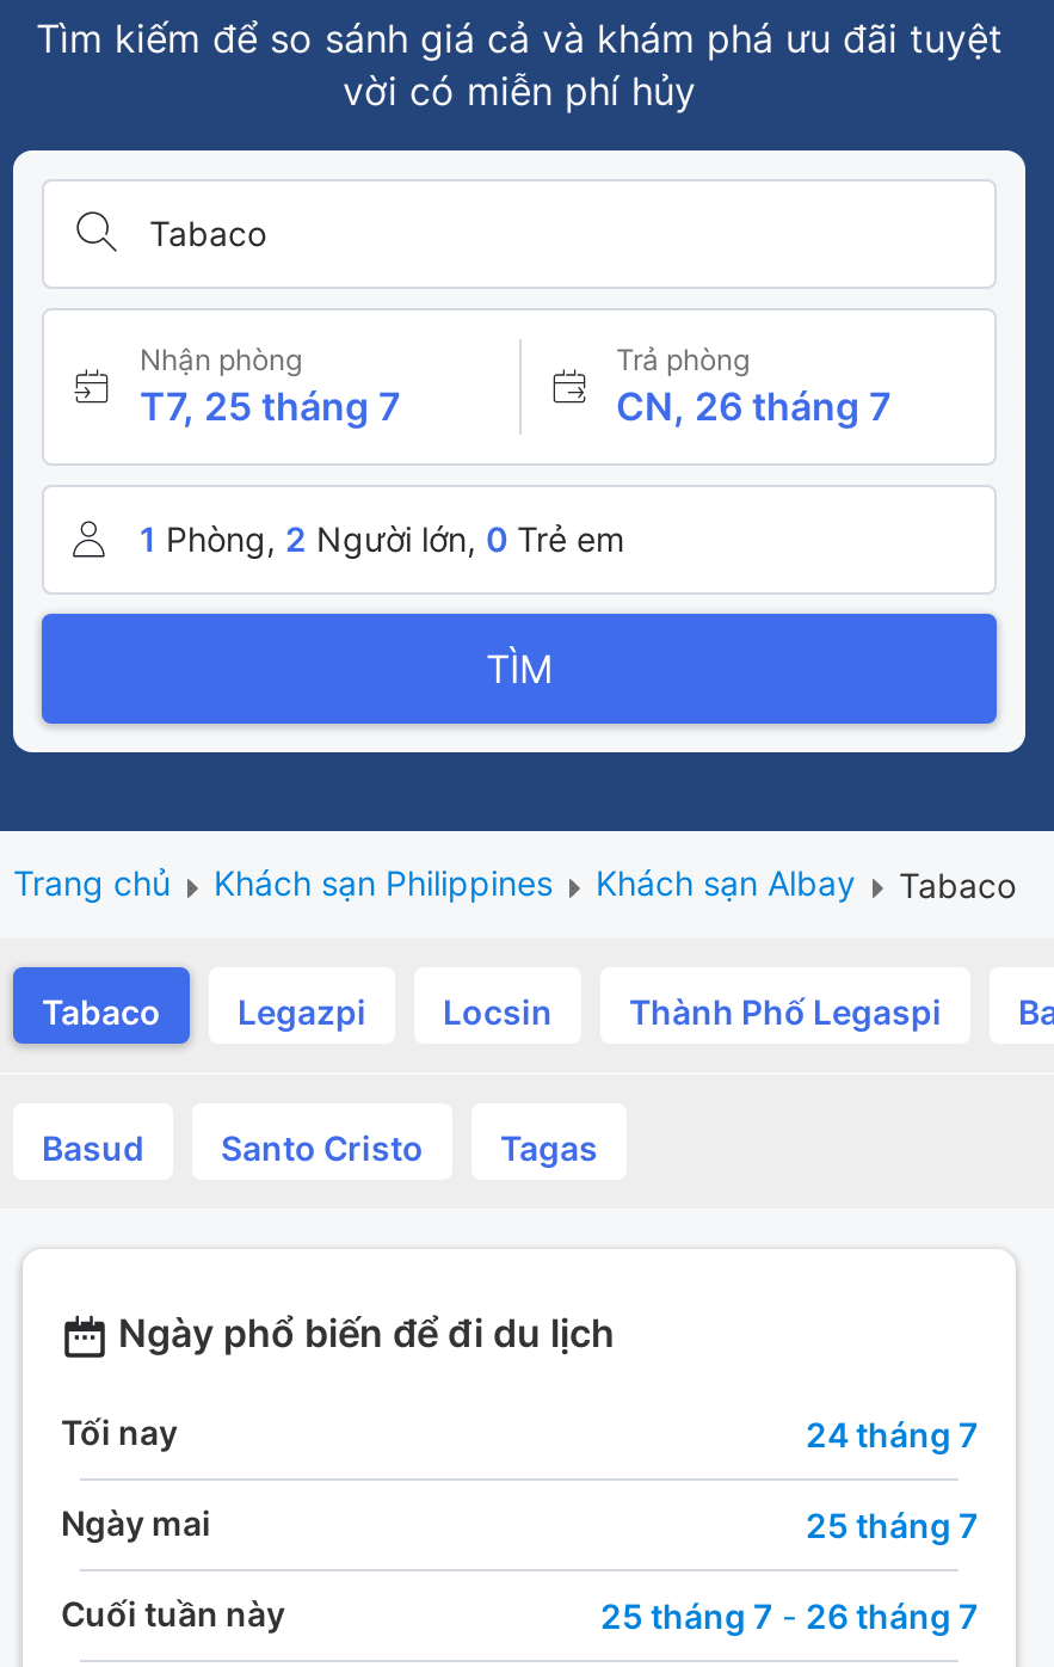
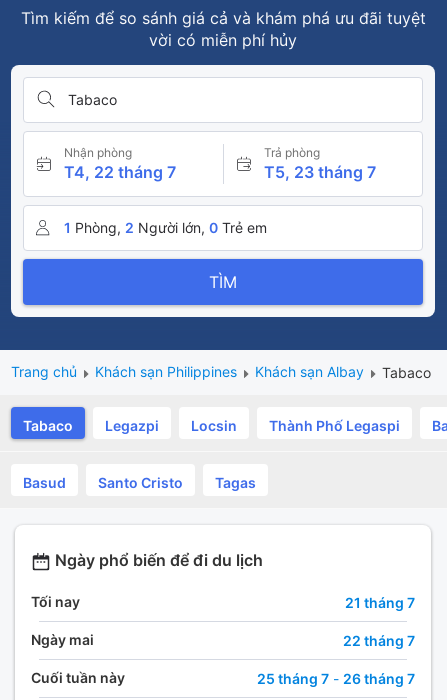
[140,382,400,430] T7, 25 tháng 7 -> [64,162,176,182] T4, 22 tháng 7
[616,382,890,430] CN, 26 tháng 7 -> [263,162,375,182] T5, 23 tháng 7
[806,1413,978,1453] 24 tháng 7 -> [345,594,415,611] 21 tháng 7
[806,1504,978,1544] 25 tháng 7 -> [343,632,415,649] 22 tháng 7

